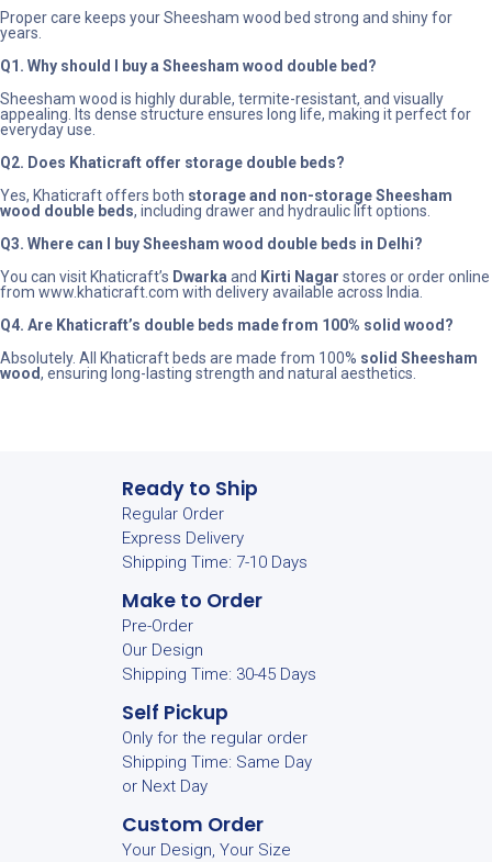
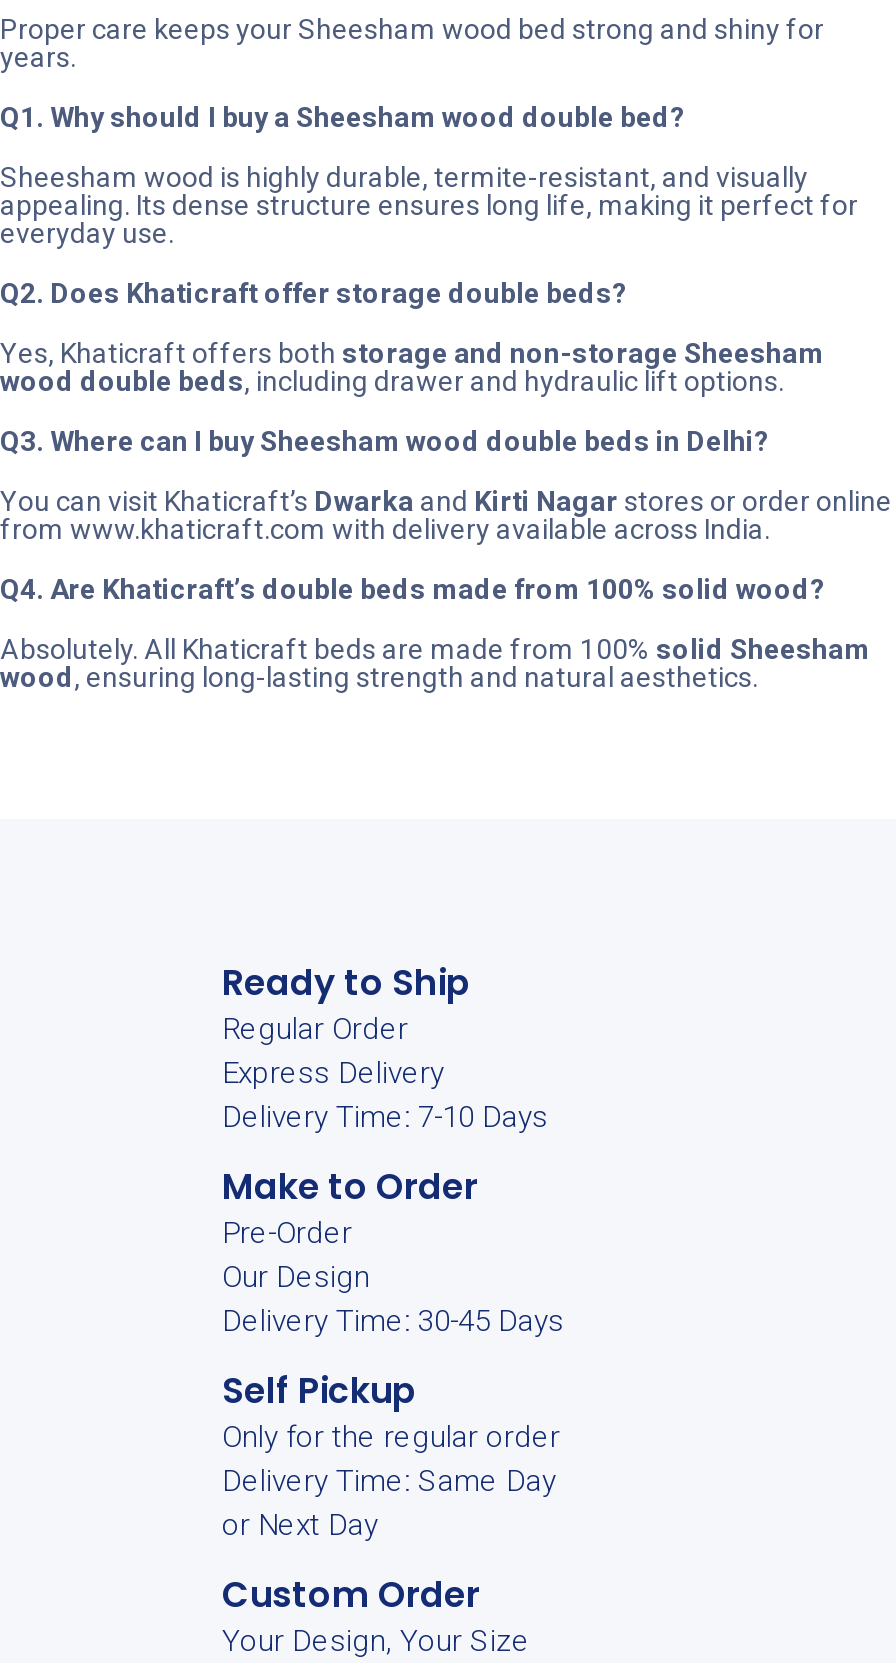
[122,552,307,572] Shipping Time: 7-10 Days -> [222,1099,548,1135] Delivery Time: 7-10 Days
[122,664,316,684] Shipping Time: 30-45 Days -> [222,1303,564,1339] Delivery Time: 30-45 Days
[122,752,312,772] Shipping Time: Same Day -> [222,1463,556,1499] Delivery Time: Same Day

